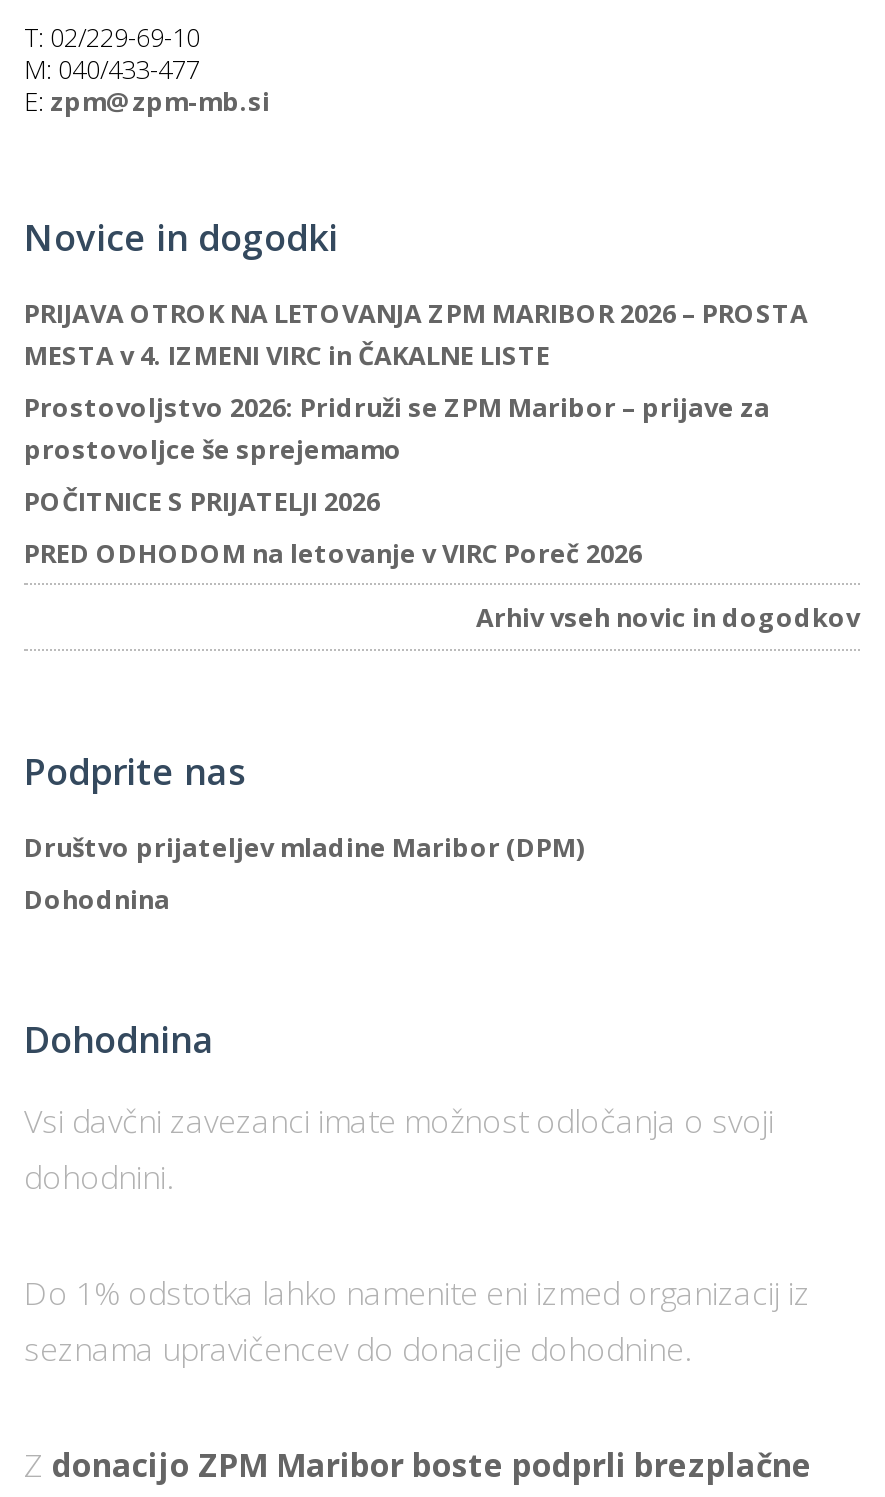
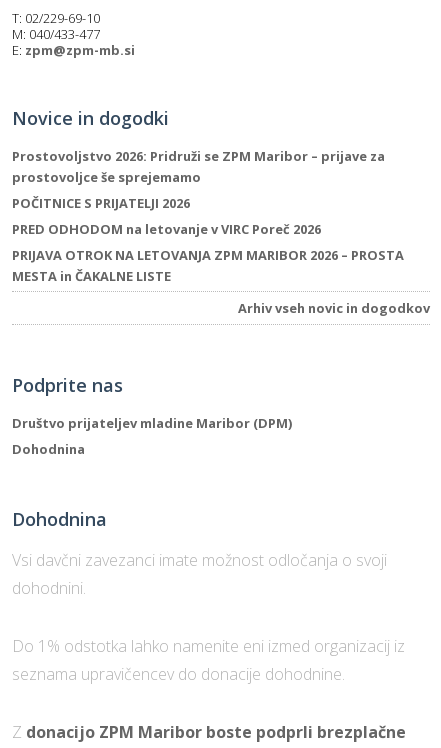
moved [24,295,808,331] -> [12,246,404,264]: PRIJAVA OTROK NA LETOVANJA ZPM MARIBOR 2026 – PROSTA
[24,337,550,373] MESTA v 4. IZMENI VIRC in ČAKALNE LISTE -> none
moved [24,389,770,571] -> [12,147,385,238]: Prostovoljstvo 2026: Pridruži se ZPM Maribor – prijave za | prostovoljce še sprejemamo | POČITNICE S PRIJATELJI 2026 | PRED ODHODOM na letovanje v VIRC Poreč 2026
none -> [12,267,171,285] MESTA in ČAKALNE LISTE

